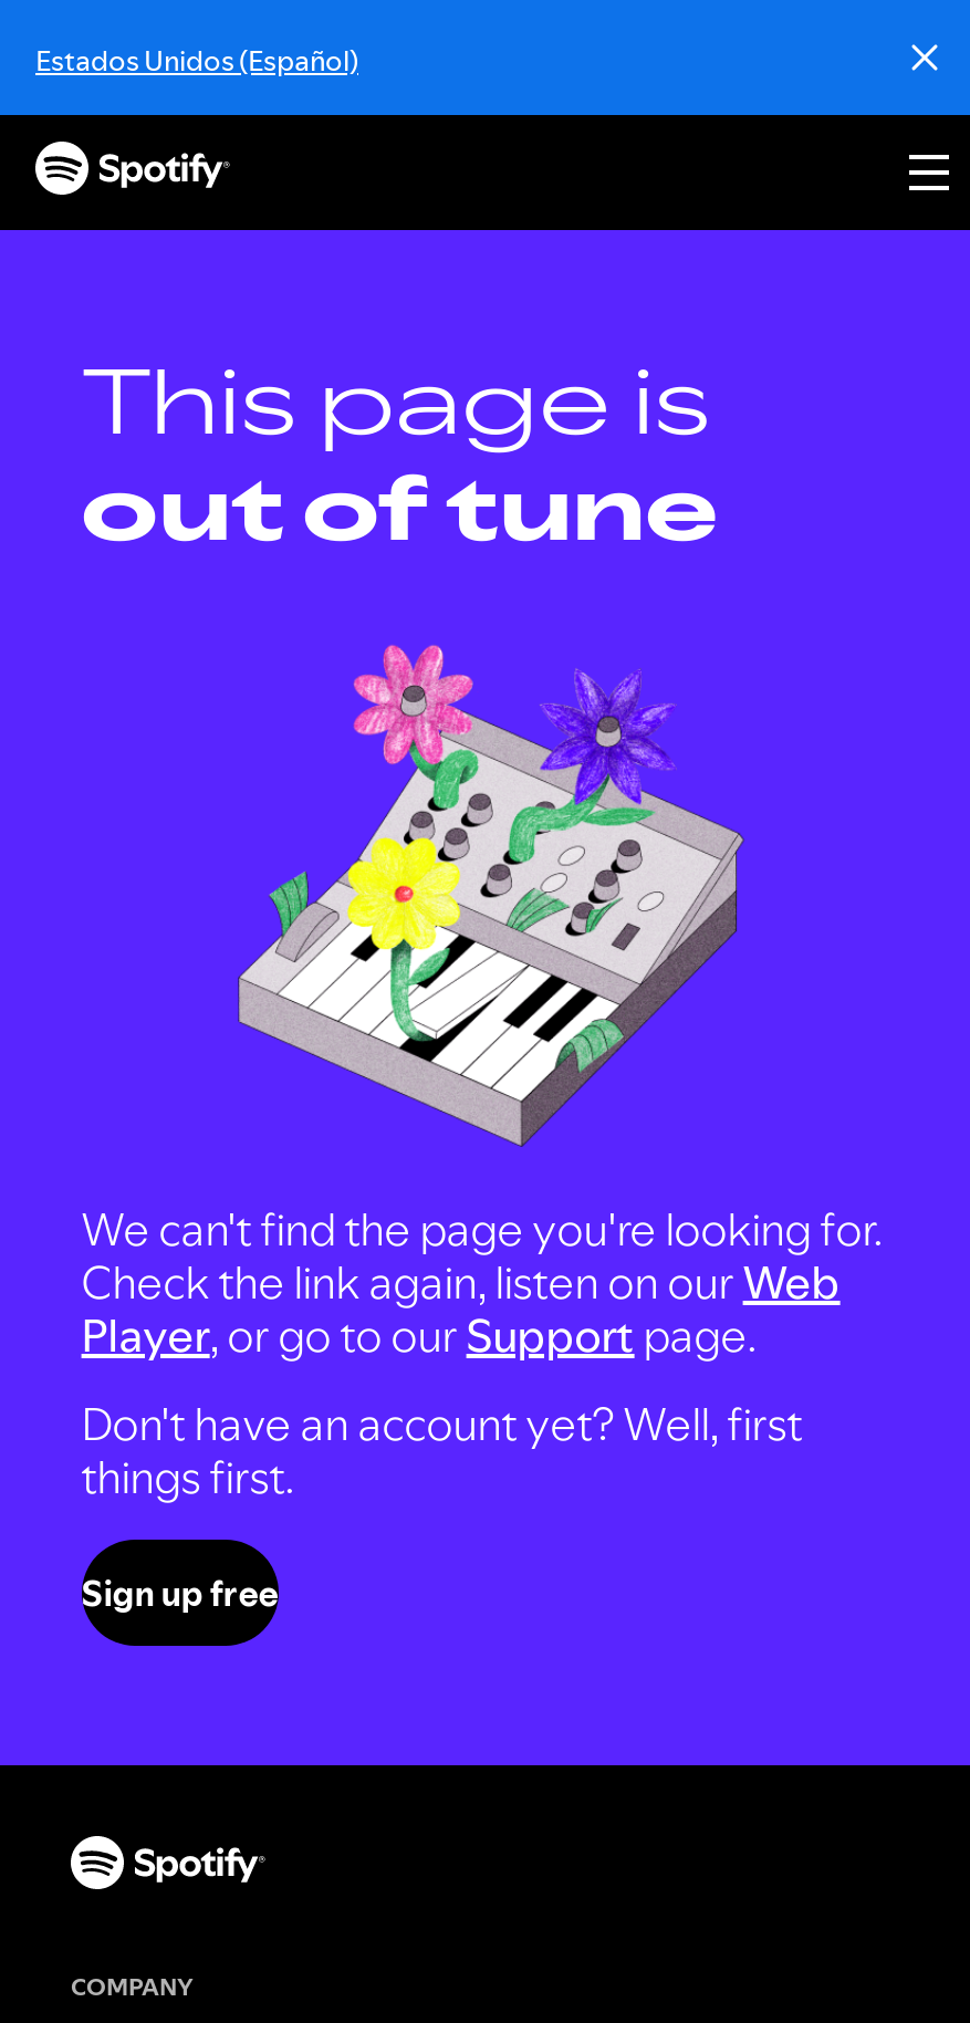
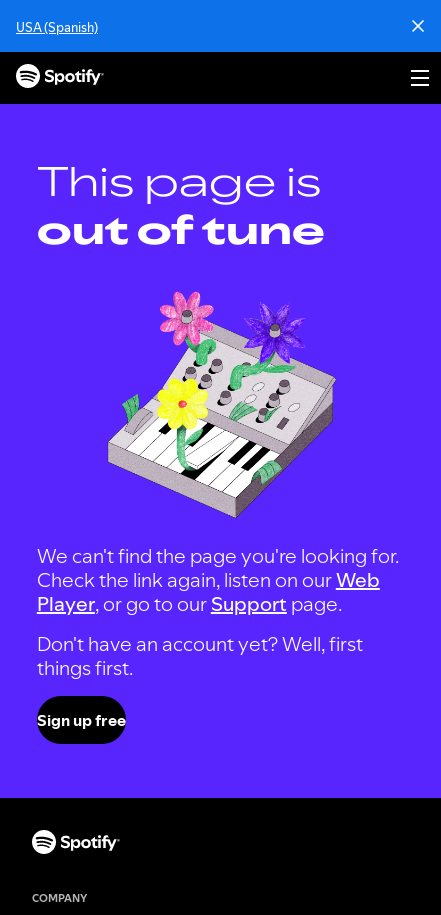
[35,40,358,80] Estados Unidos (Español) -> [16,18,98,36] USA (Spanish)

